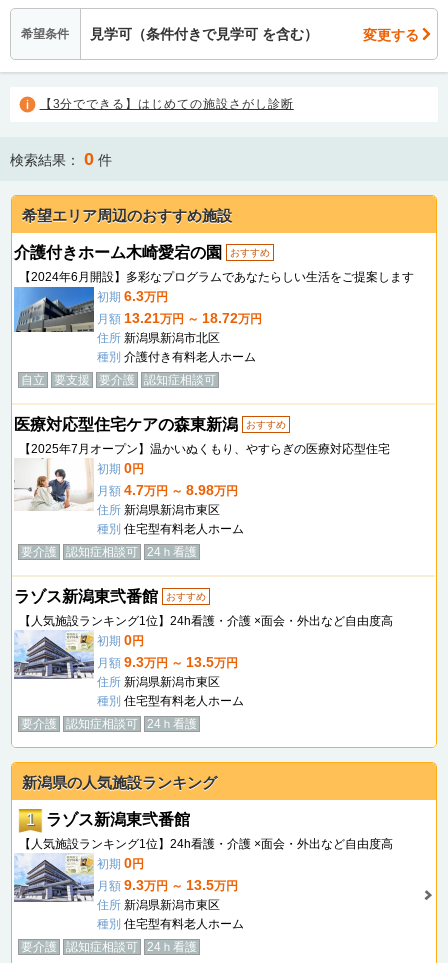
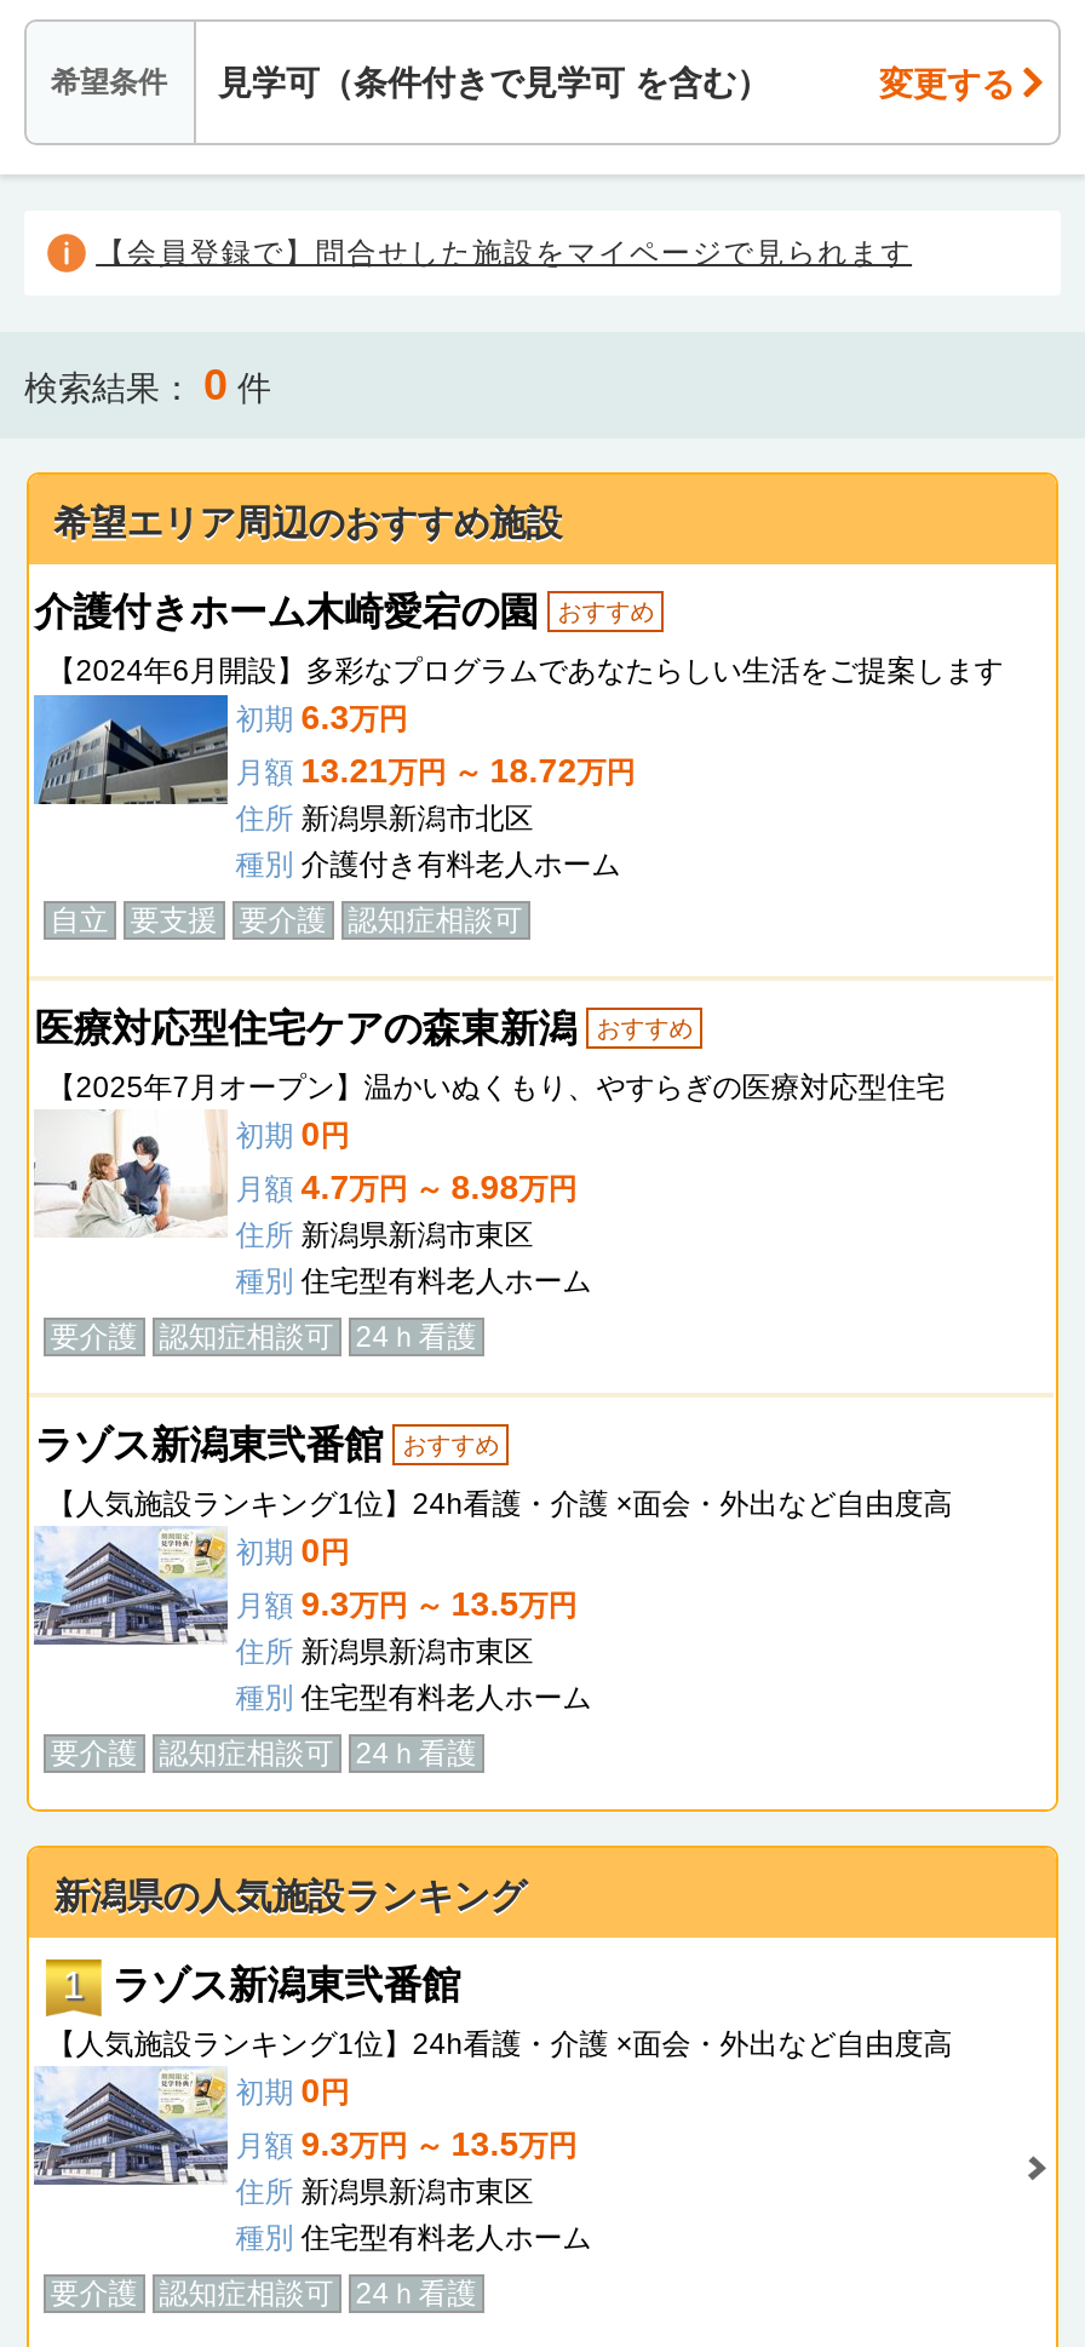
[40,97,294,111] 【3分でできる】はじめての施設さがし診断 -> [96,236,912,270] 【会員登録で】問合せした施設をマイページで見られます

